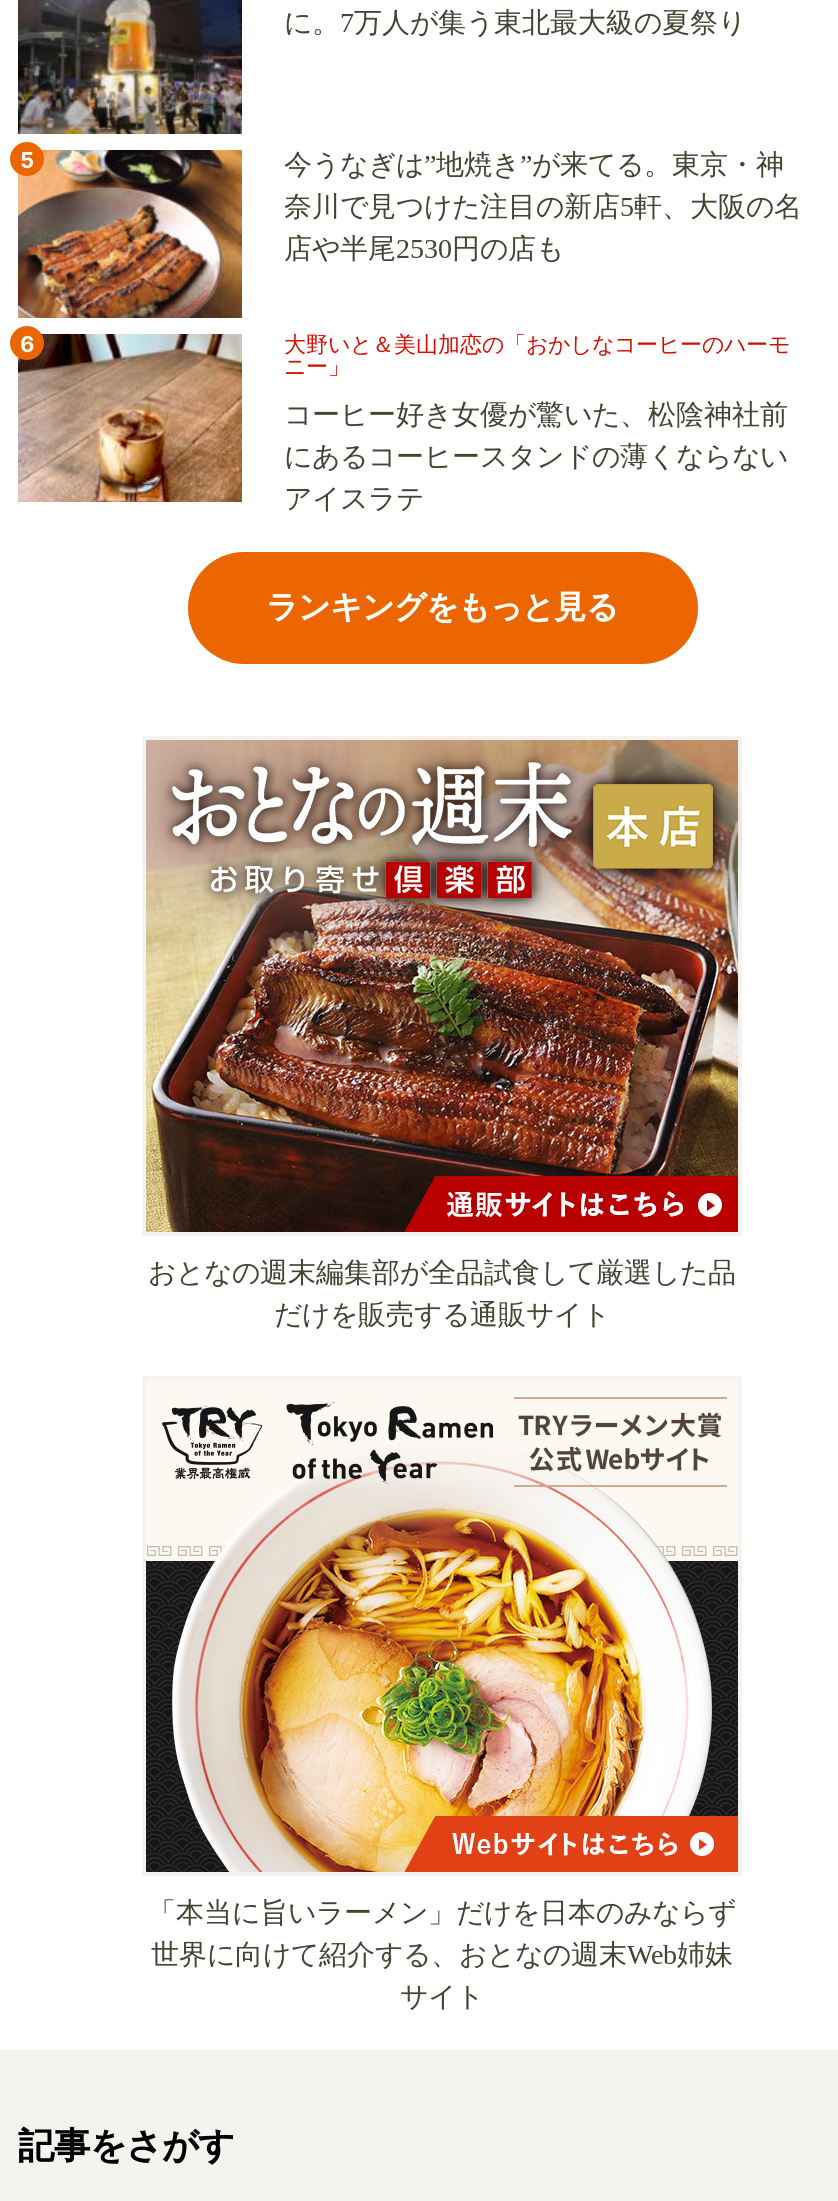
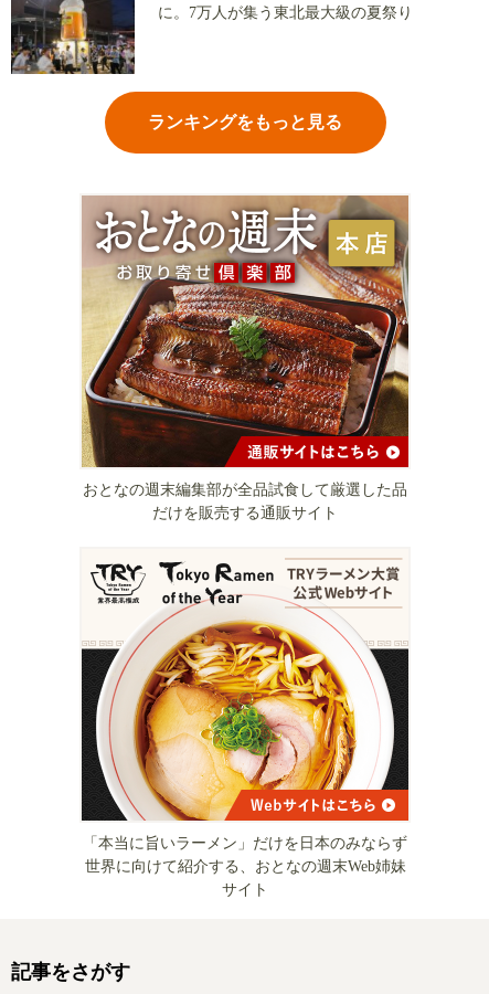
[18,146,802,520] [image] | 5 | 今うなぎは”地焼き”が来てる。東京・神 | 奈川で見つけた注目の新店5軒、大阪の名 | 店や半尾2530円の店も | 6 | 大野いと＆美山加恋の「おかしなコーヒーのハーモ | ニー」 | コーヒー好き女優が驚いた、松陰神社前 | にあるコーヒースタンドの薄くならない | アイスラテ -> none

